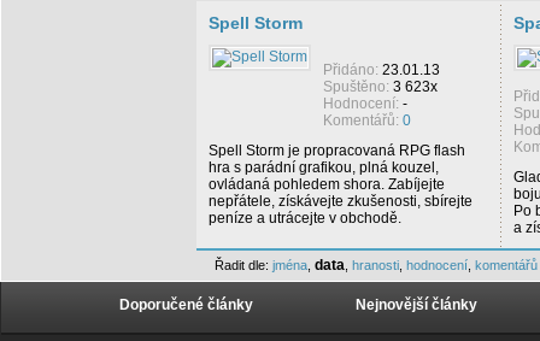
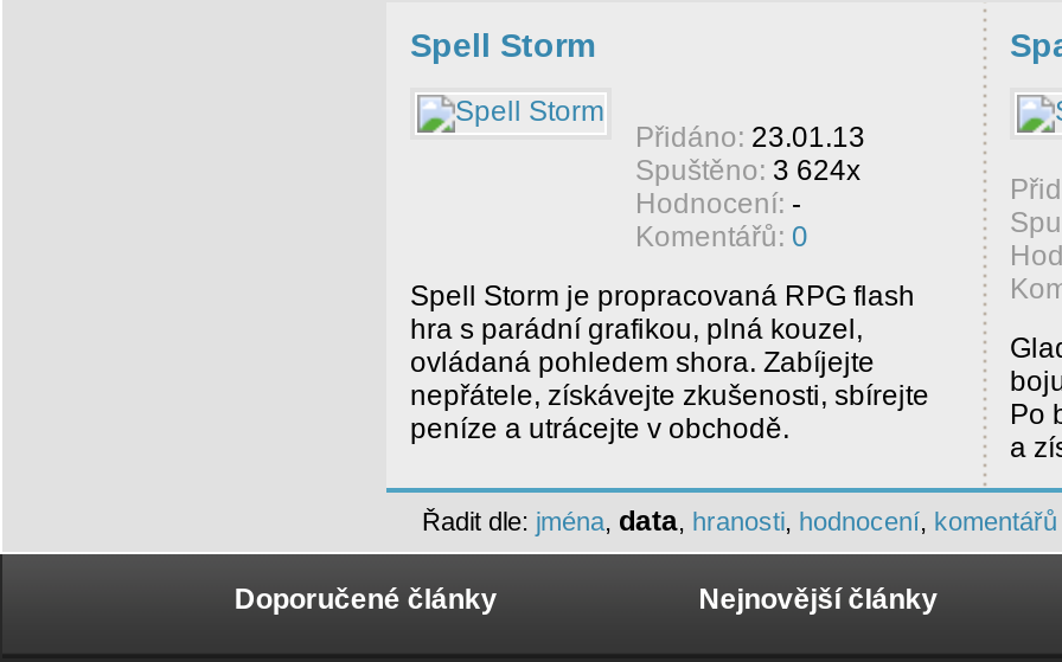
[323,78,438,95] Spuštěno: 3 623x -> [635,154,861,187] Spuštěno: 3 624x

